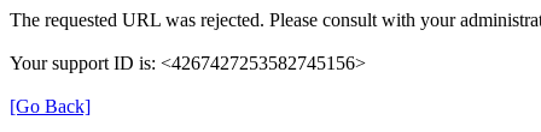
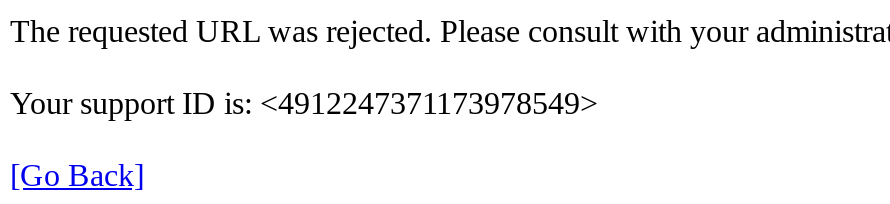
[10,53,366,73] Your support ID is: <4267427253582745156> -> [10,86,598,120] Your support ID is: <4912247371173978549>

